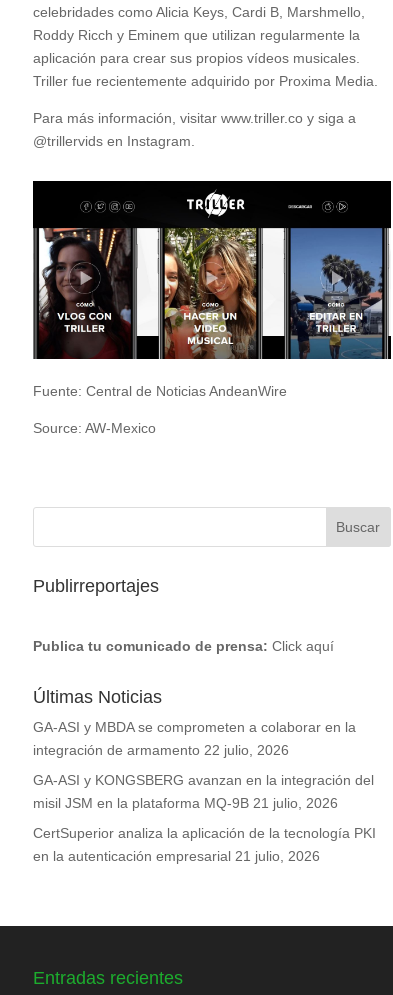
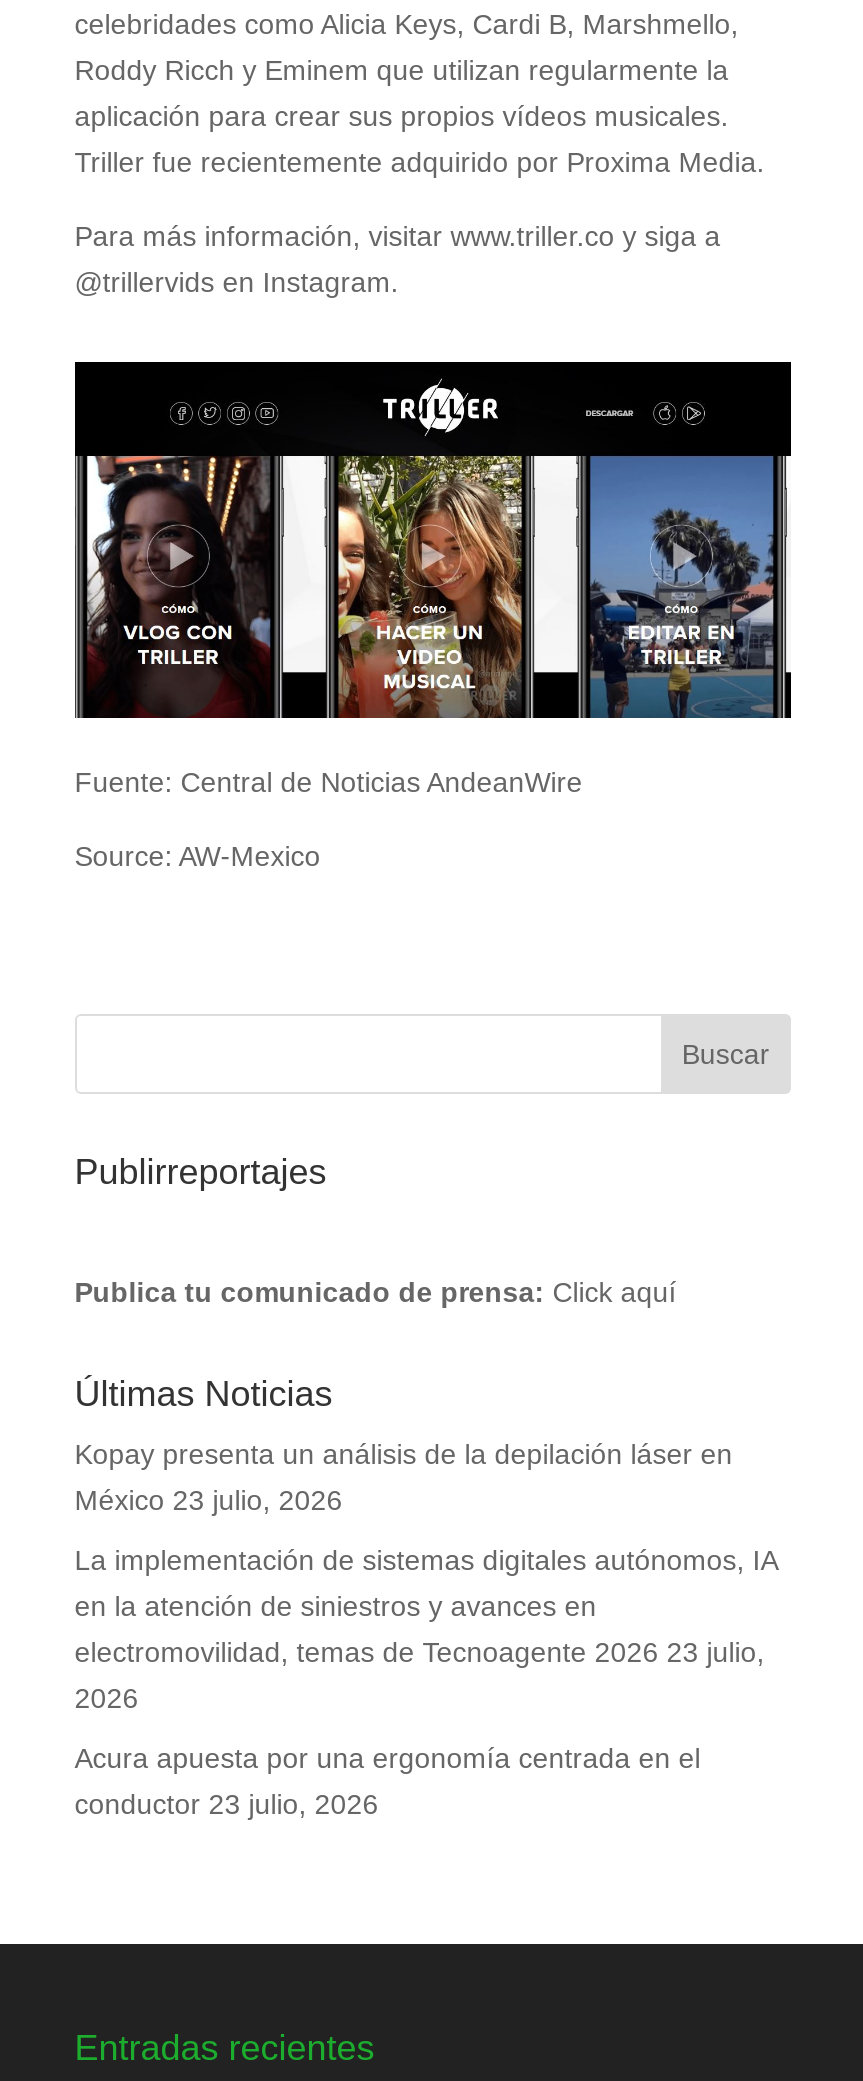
[33,719,356,758] GA-ASI y MBDA se comprometen a colaborar en la | integración de armamento 22 julio, 2026 -> [75,1439,733,1517] Kopay presenta un análisis de la depilación láser en | México 23 julio, 2026
[33,772,374,811] GA-ASI y KONGSBERG avanzan en la integración del | misil JSM en la plataforma MQ-9B 21 julio, 2026 -> [75,1545,777,1715] La implementación de sistemas digitales autónomos, IA | en la atención de siniestros y avances en | electromovilidad, temas de Tecnoagente 2026 23 julio, | 2026
[33,825,376,864] CertSuperior analiza la aplicación de la tecnología PKI | en la autenticación empresarial 21 julio, 2026 -> [75,1743,701,1821] Acura apuesta por una ergonomía centrada en el | conductor 23 julio, 2026

